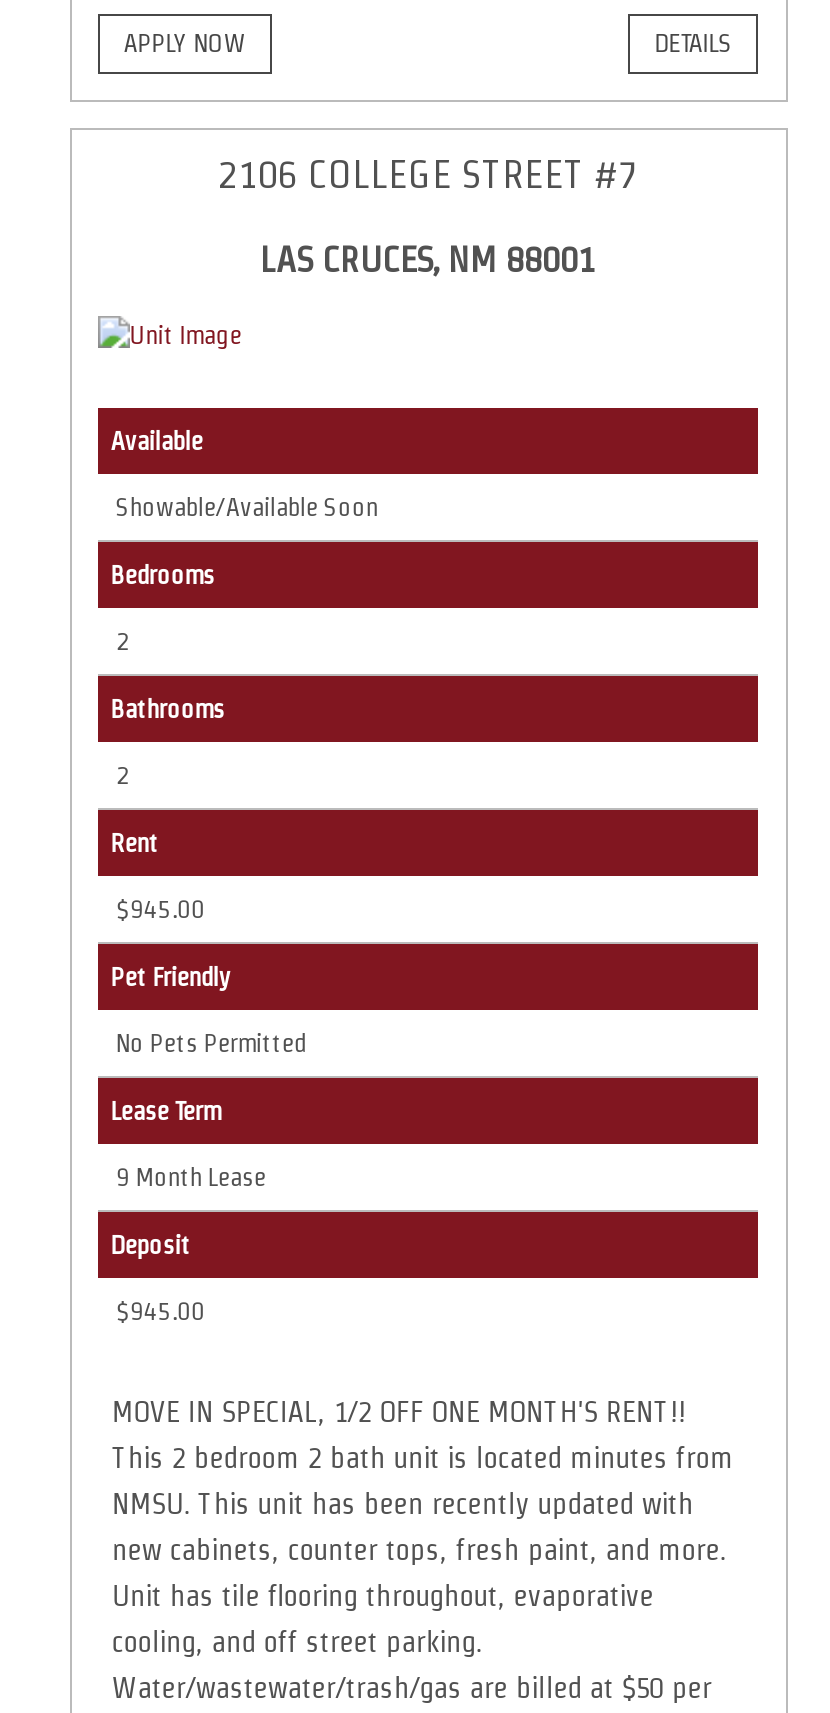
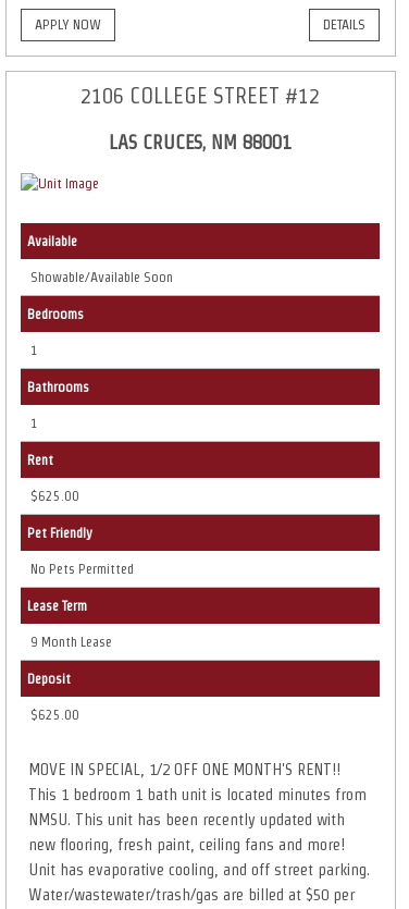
[218,153,638,197] 2106 COLLEGE STREET #7 -> [80,84,320,108] 2106 COLLEGE STREET #12
[116,626,130,656] 2 -> [30,342,38,358] 1
[116,760,130,790] 2 -> [30,415,38,431] 1
[116,894,206,924] $945.00 -> [30,487,79,504] $625.00
[116,1296,206,1326] $945.00 -> [30,706,79,723] $625.00
[112,1443,734,1475] This 2 bedroom 2 bath unit is located minutes from -> [28,786,366,804] This 1 bedroom 1 bath unit is located minutes from
[112,1535,726,1659] new cabinets, counter tops, fresh paint, and more. | Unit has tile flooring throughout, evaporative | cooling, and off street parking. -> [28,836,370,879] new flooring, fresh paint, ceiling fans and more! | Unit has evaporative cooling, and off street parking.

